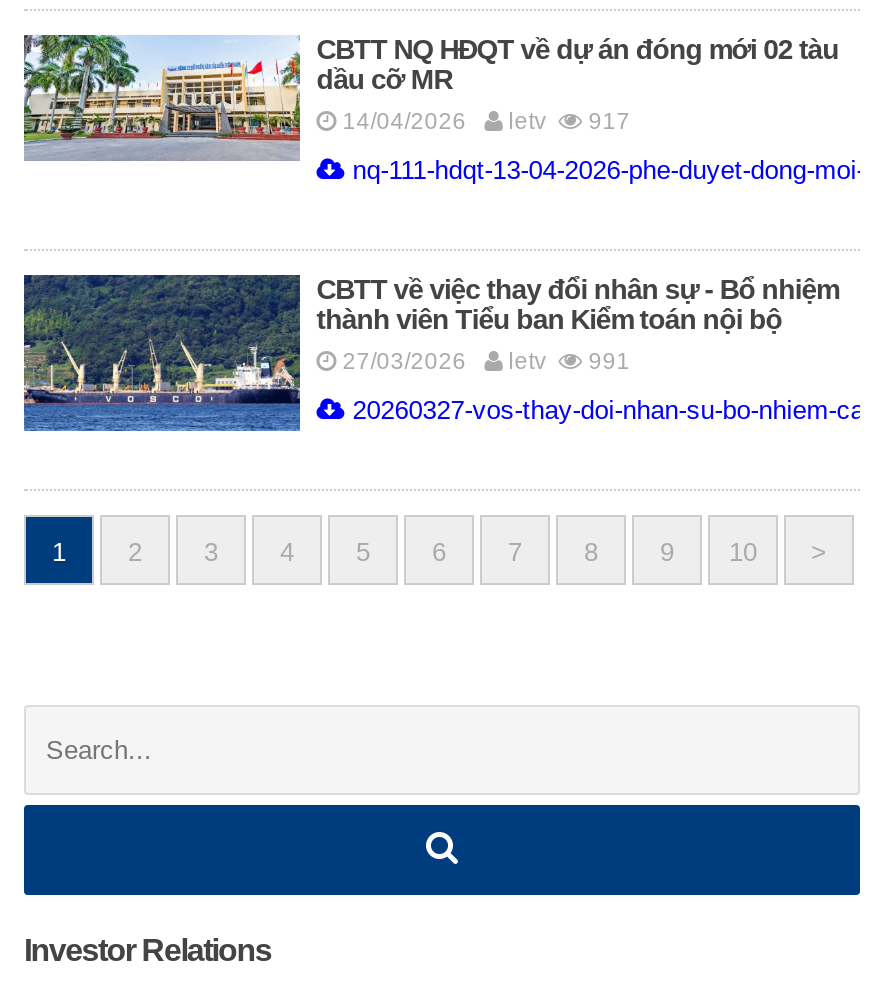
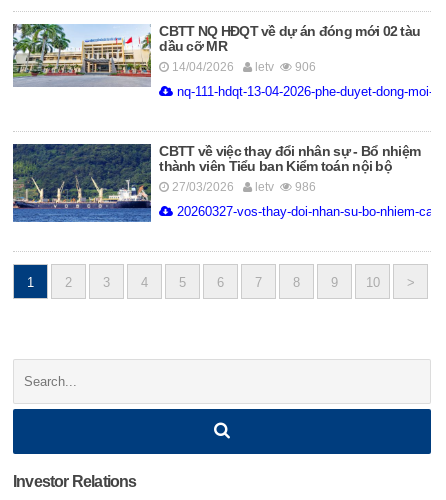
[337,107,631,133] 14/04/2026 letv 917 -> [169,60,316,73] 14/04/2026 letv 906
[337,347,631,373] 27/03/2026 letv 991 -> [169,180,316,193] 27/03/2026 letv 986

